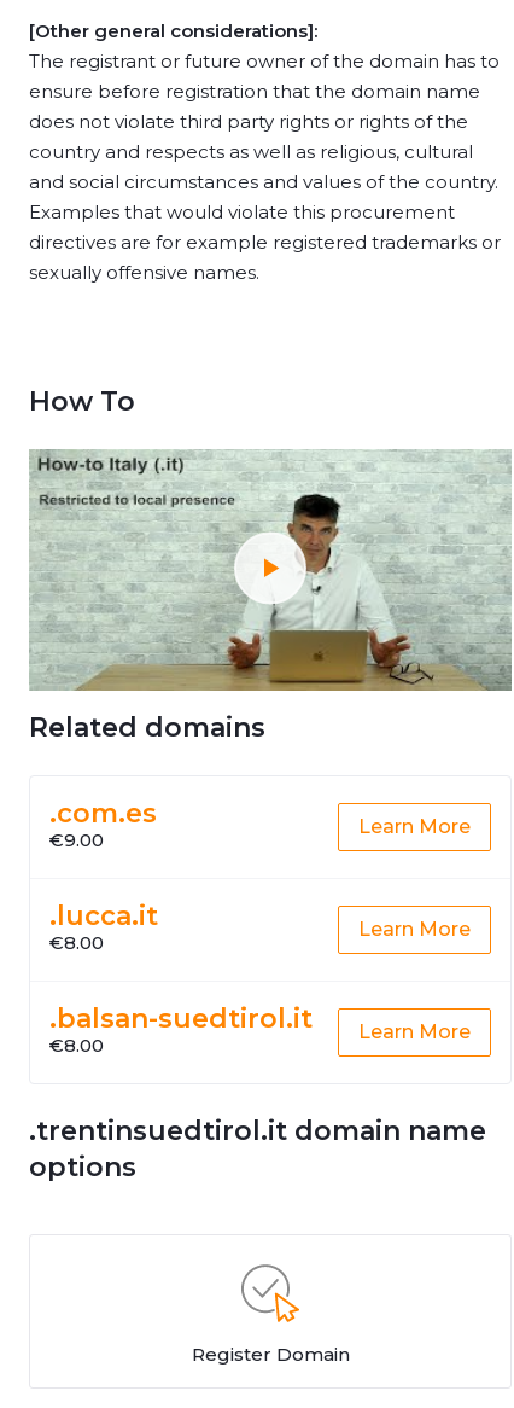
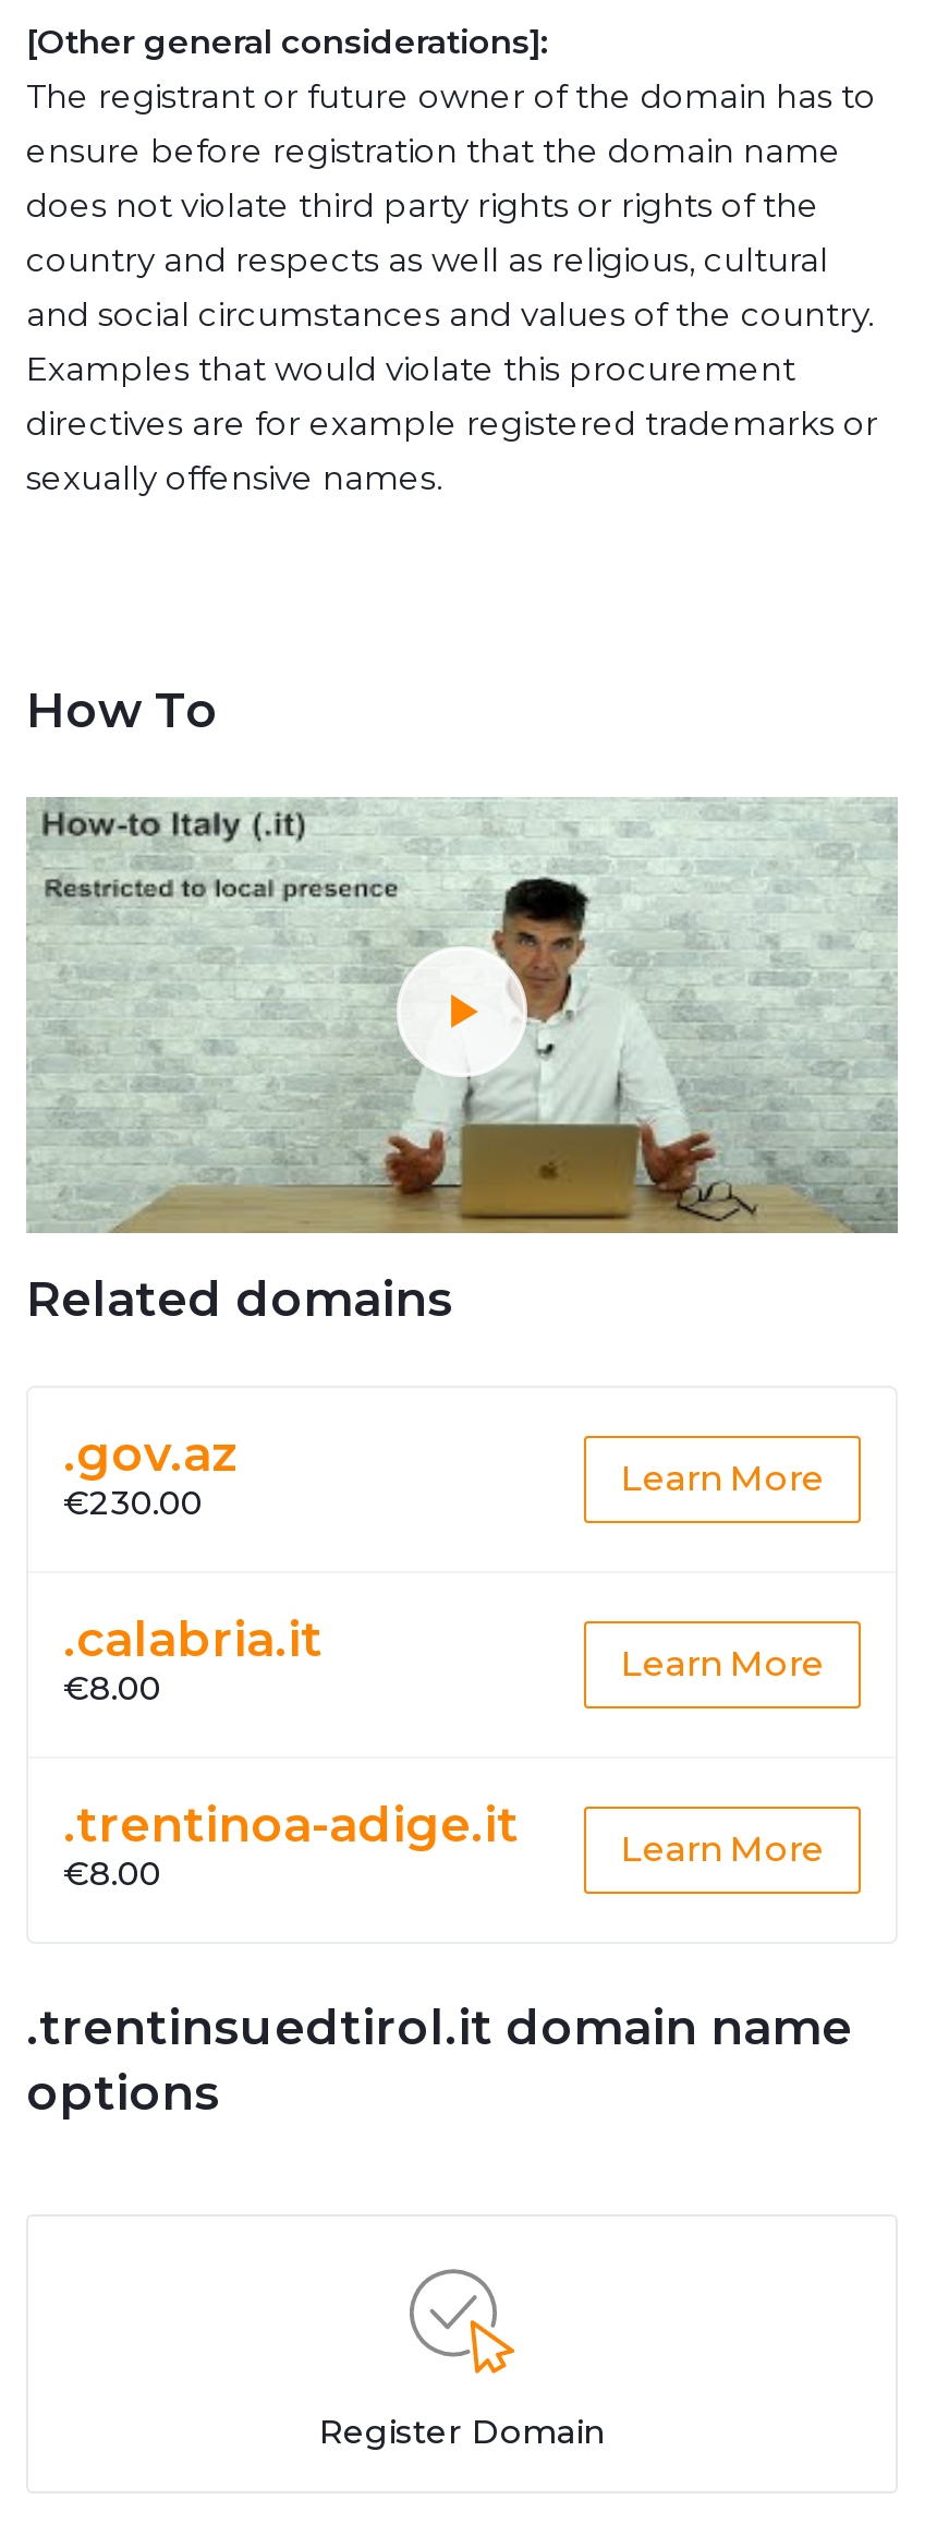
[49,797,157,851] .com.es | €9.00 -> [63,1425,238,1523] .gov.az | €230.00
[49,900,158,932] .lucca.it -> [63,1610,323,1669] .calabria.it
[49,1002,313,1035] .balsan-suedtirol.it -> [63,1796,519,1855] .trentinoa-adige.it

